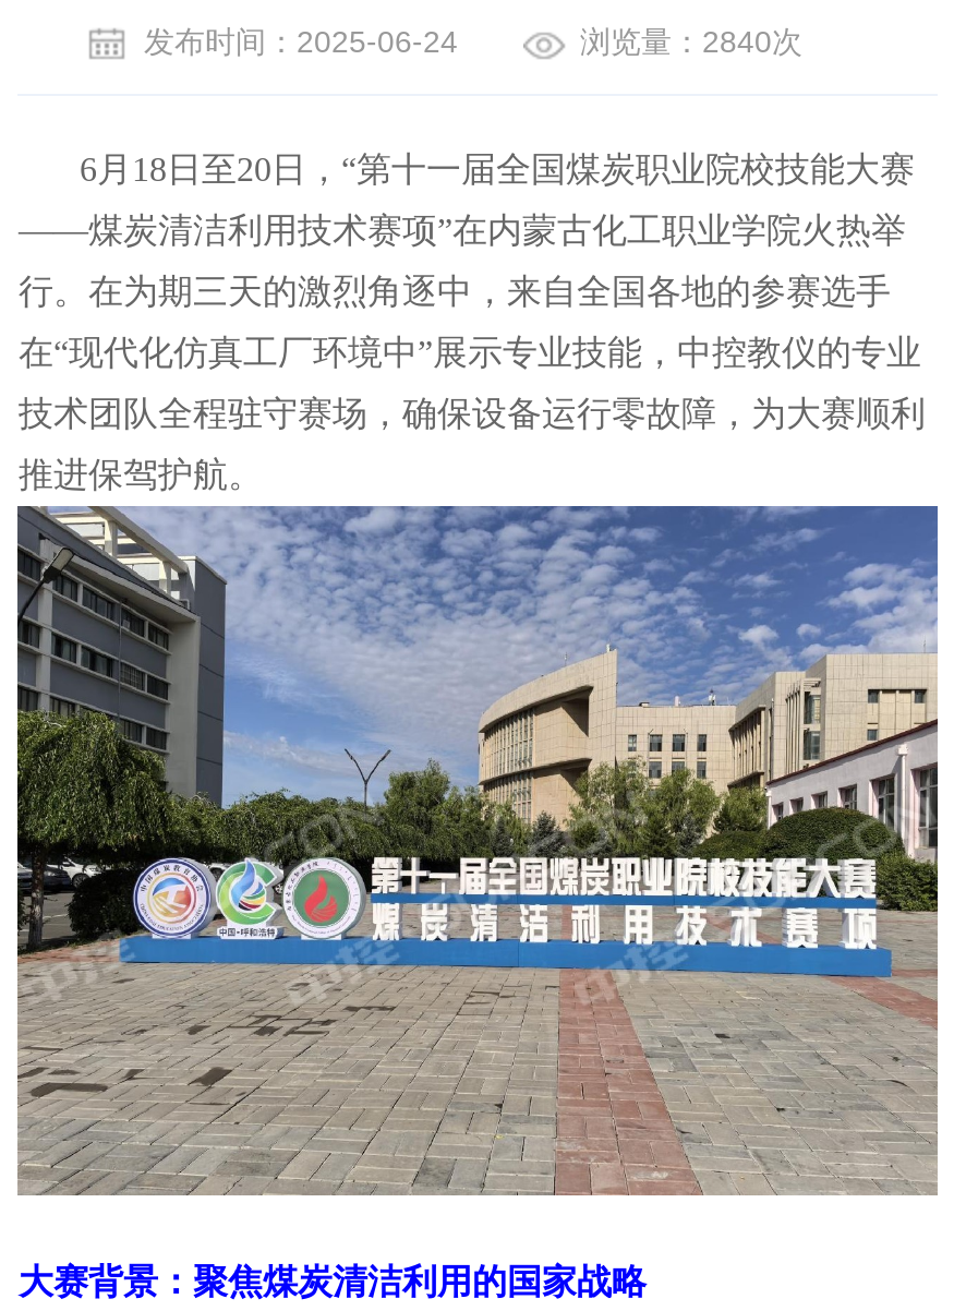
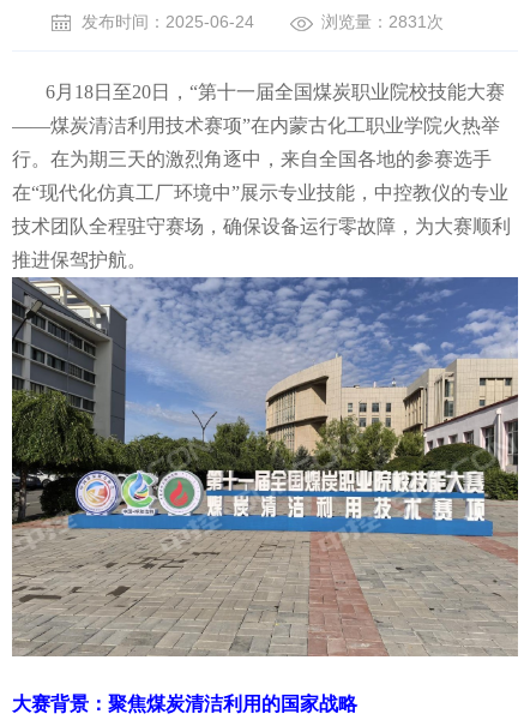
[580,24,802,59] 浏览量：2840次 -> [321,12,444,31] 浏览量：2831次

